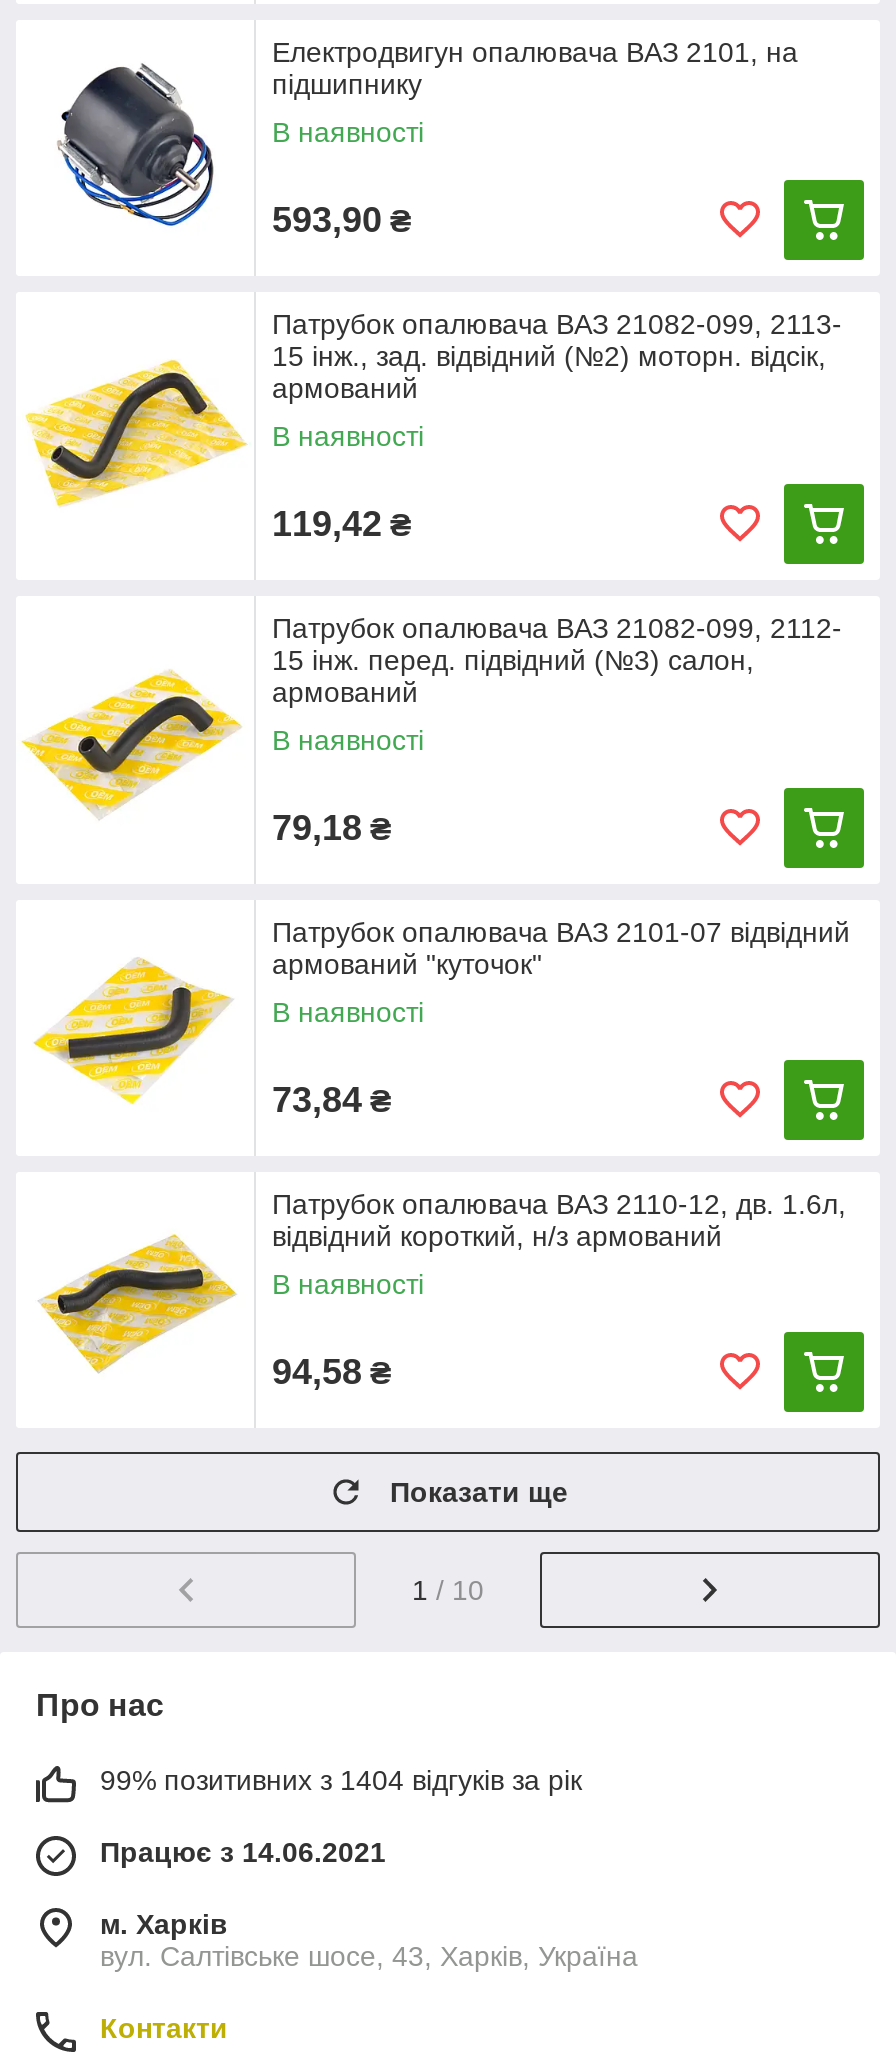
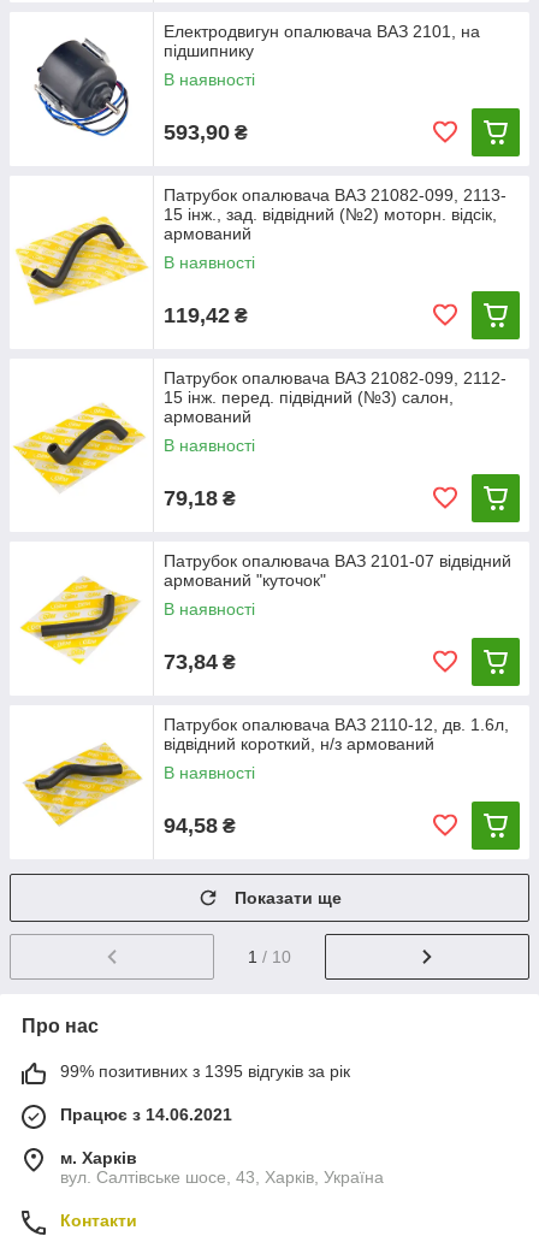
[100,1764,582,1796] 99% позитивних з 1404 відгуків за рік -> [60,1061,350,1081] 99% позитивних з 1395 відгуків за рік

